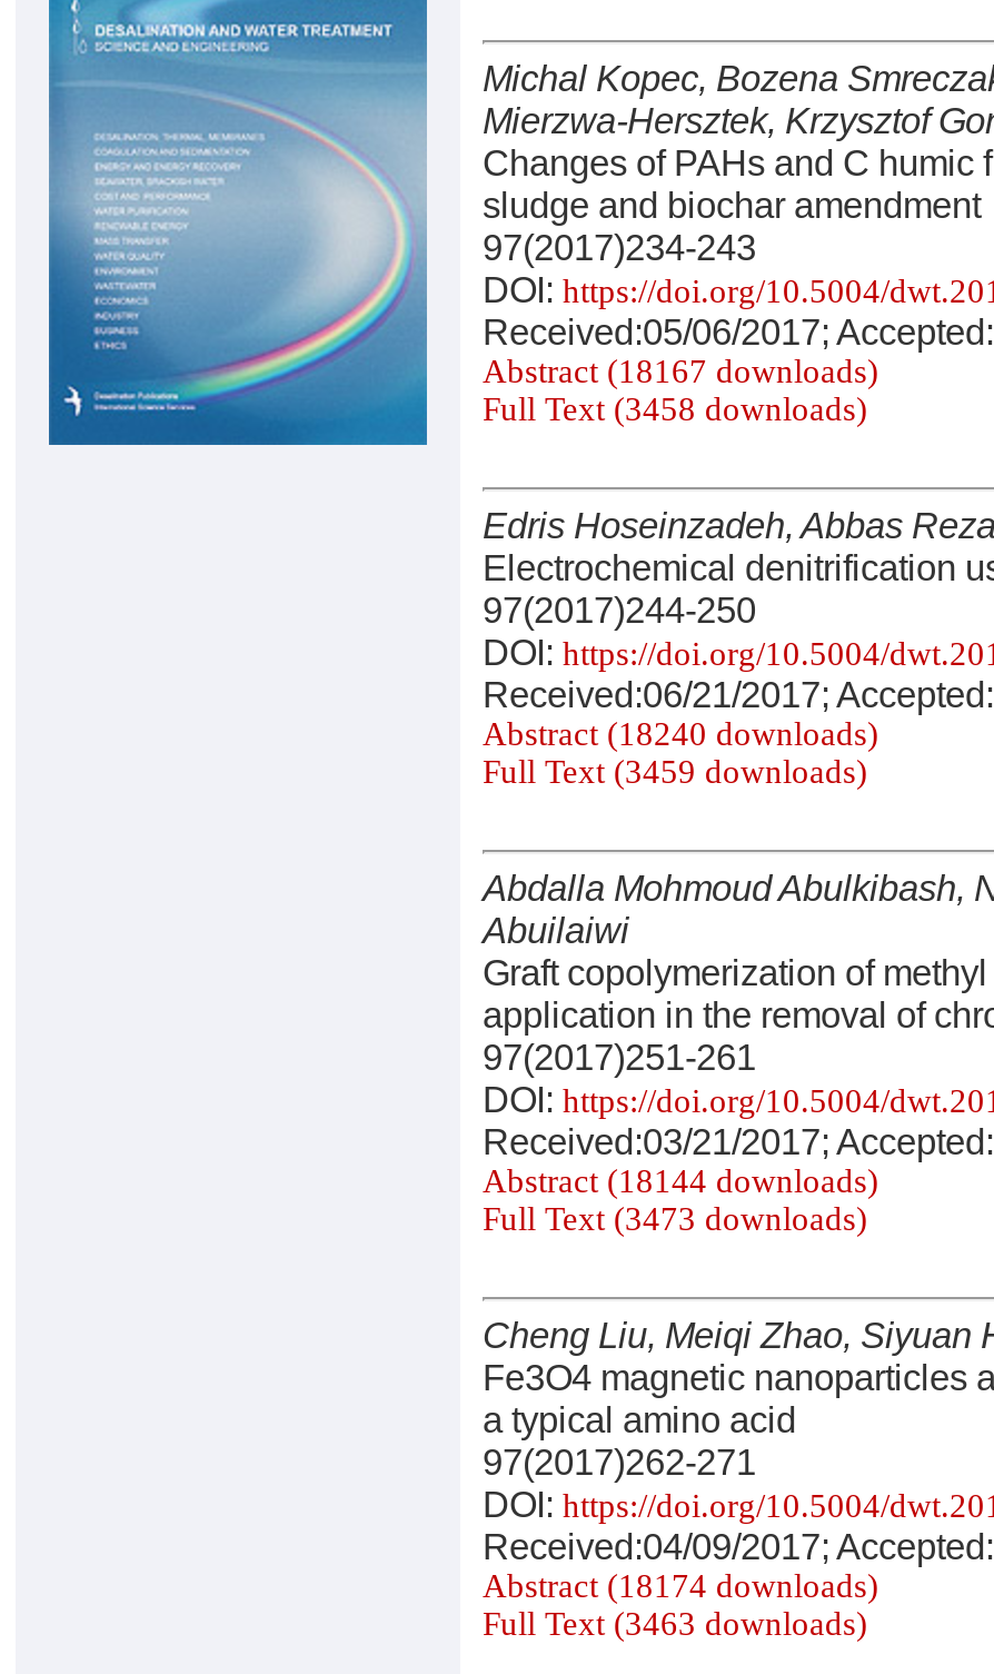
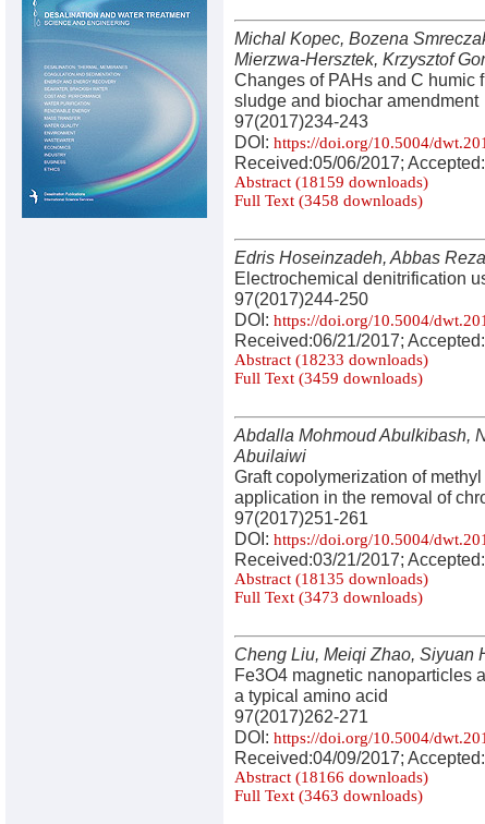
[483,354,878,389] Abstract (18167 downloads) -> [234,173,428,191] Abstract (18159 downloads)
[483,716,878,752] Abstract (18240 downloads) -> [234,351,428,368] Abstract (18233 downloads)
[483,1163,878,1199] Abstract (18144 downloads) -> [234,570,428,587] Abstract (18135 downloads)
[483,1568,878,1604] Abstract (18174 downloads) -> [234,768,428,786] Abstract (18166 downloads)

